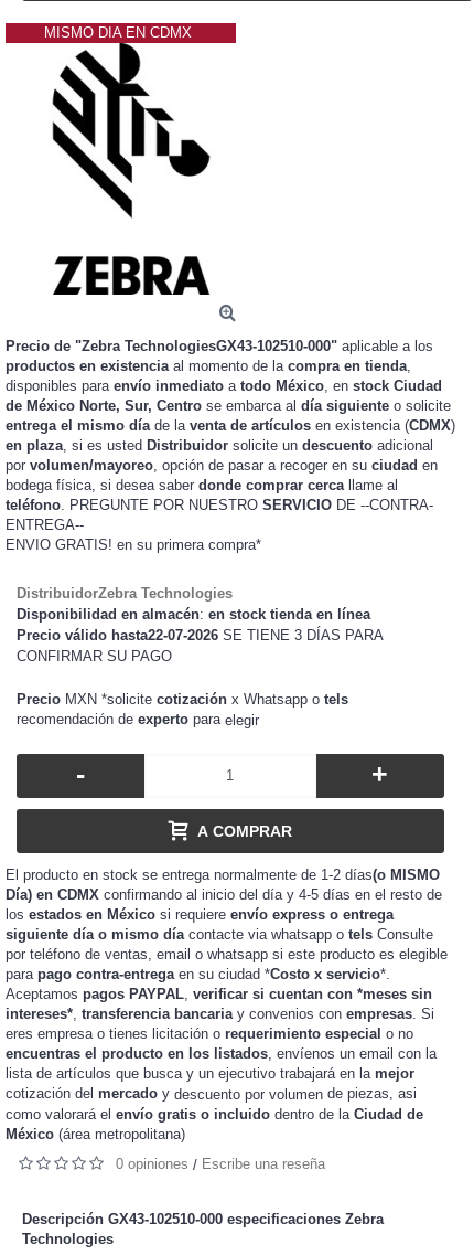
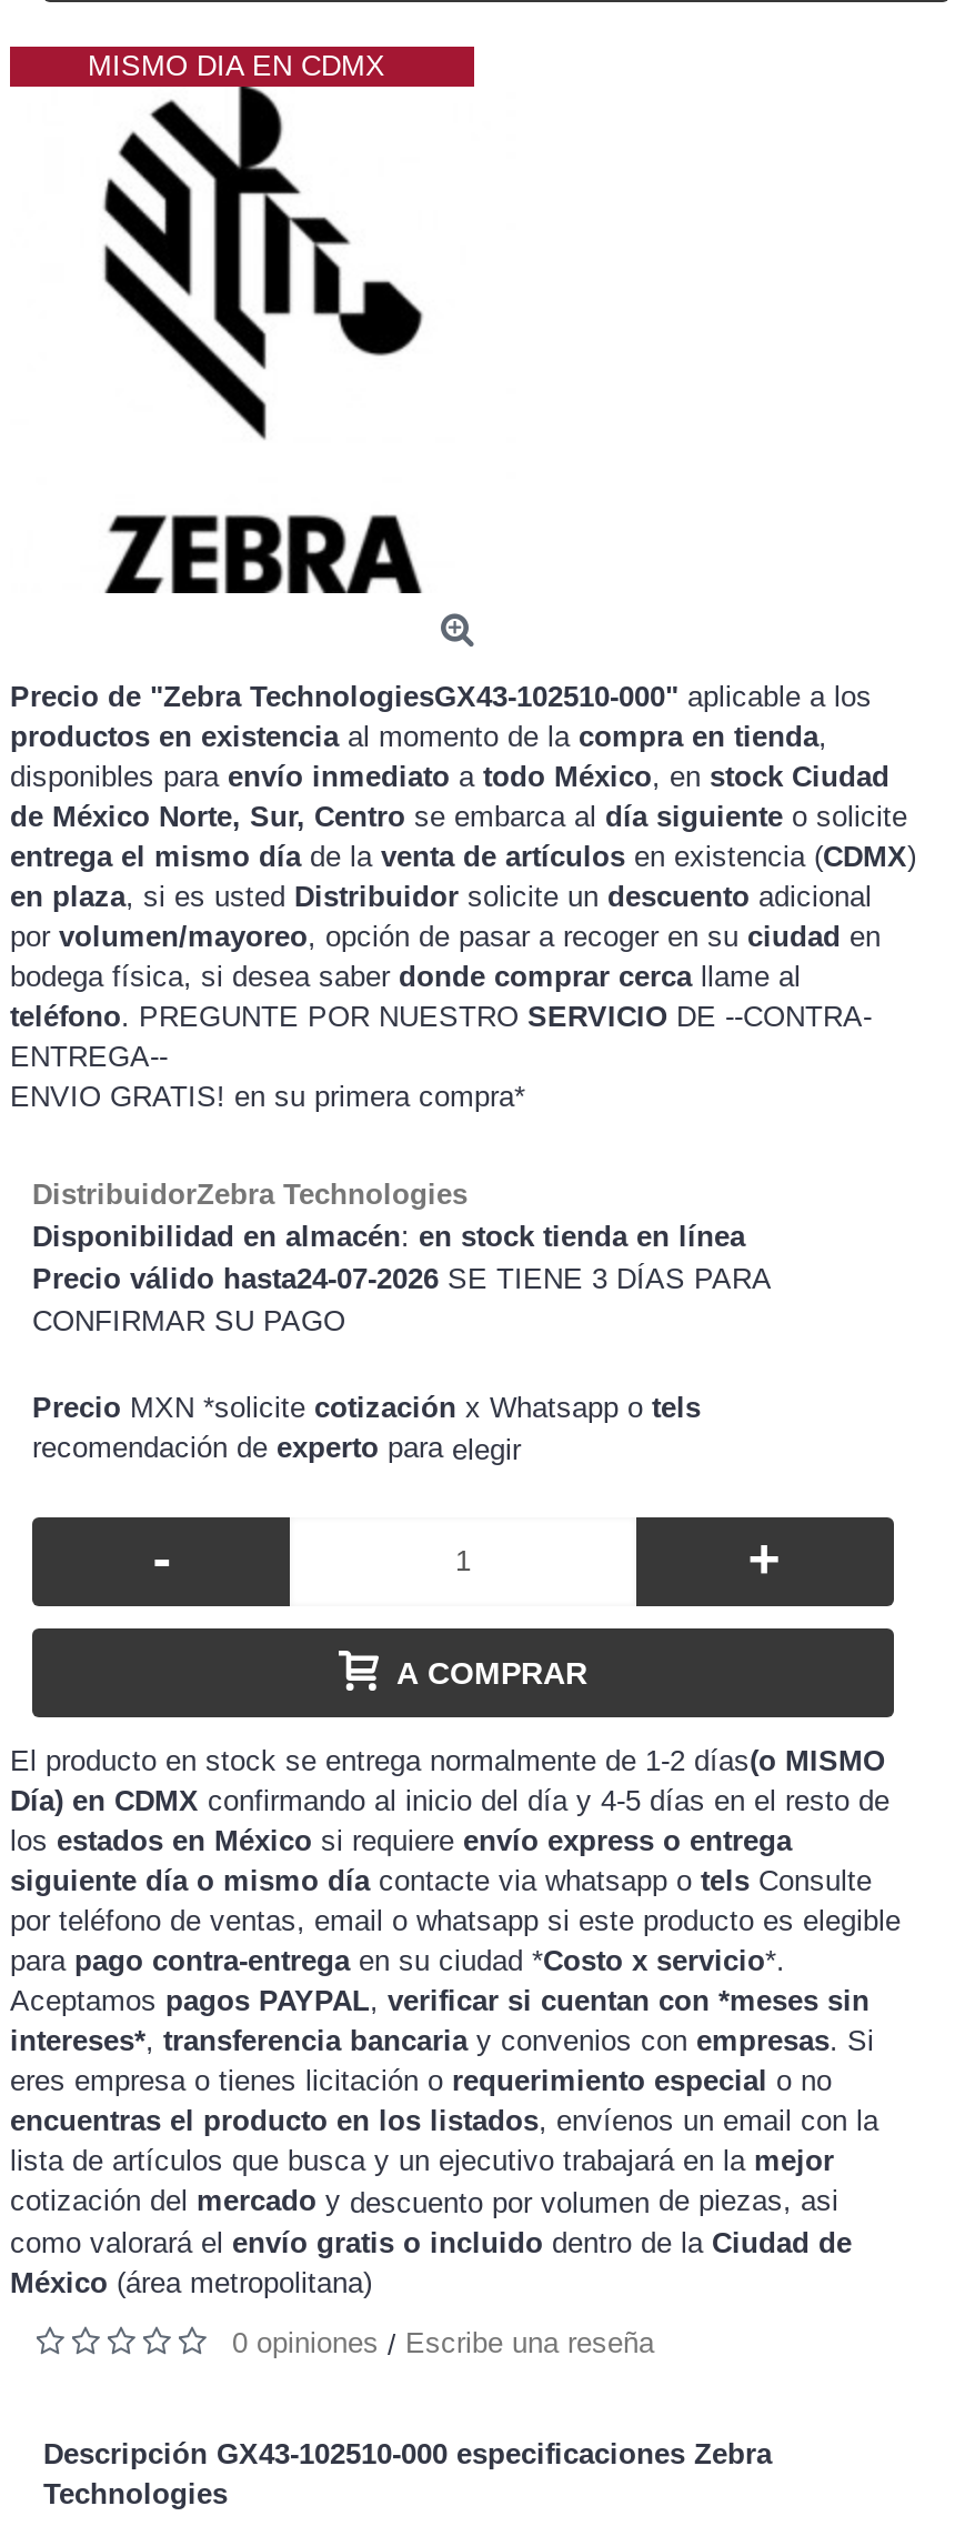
[17,627,383,644] Precio válido hasta22-07-2026 SE TIENE 3 DÍAS PARA -> [32,1262,770,1295] Precio válido hasta24-07-2026 SE TIENE 3 DÍAS PARA

